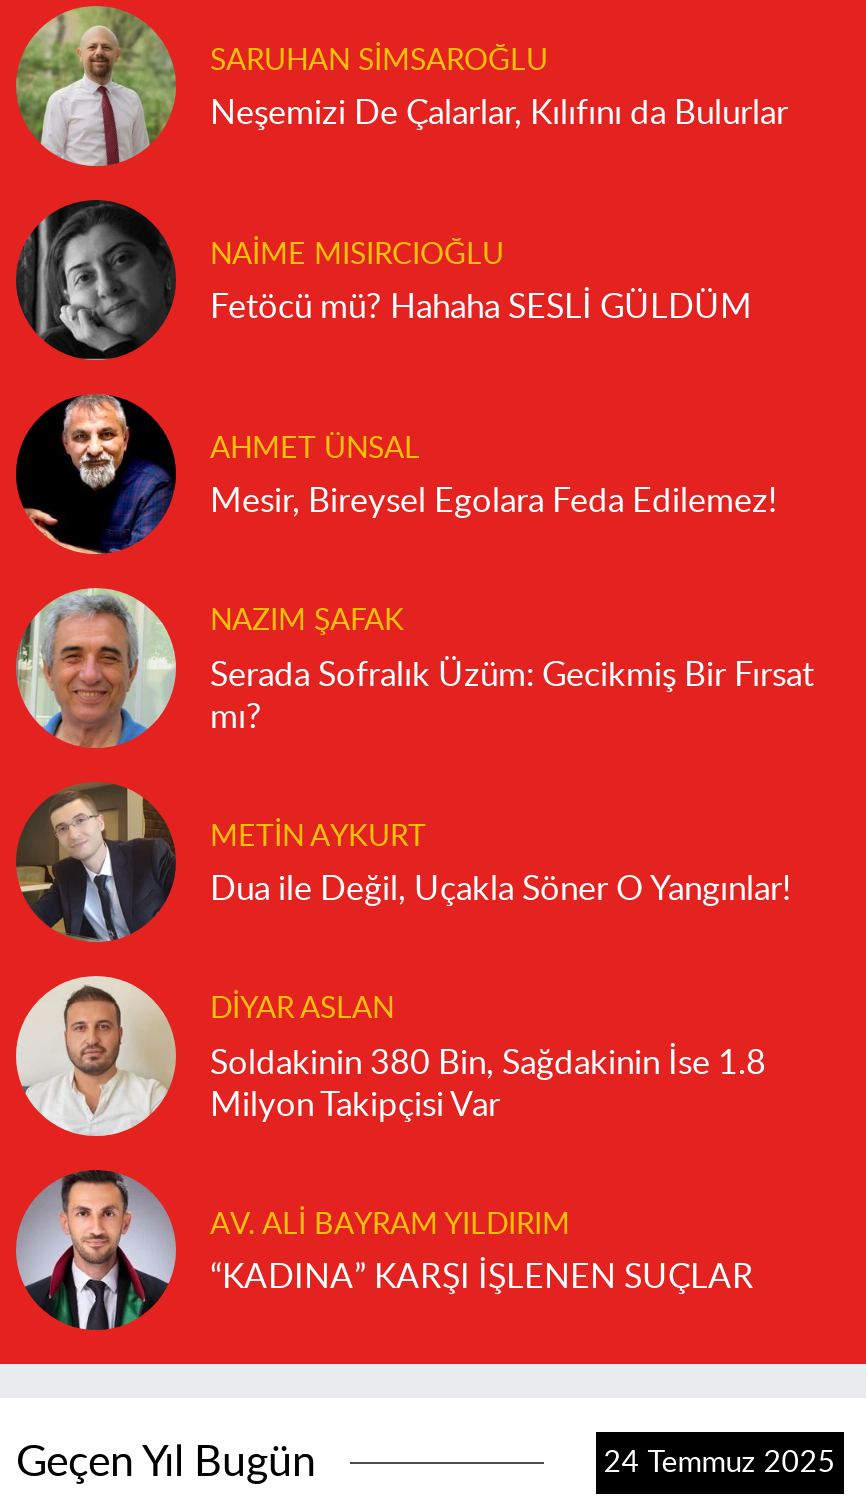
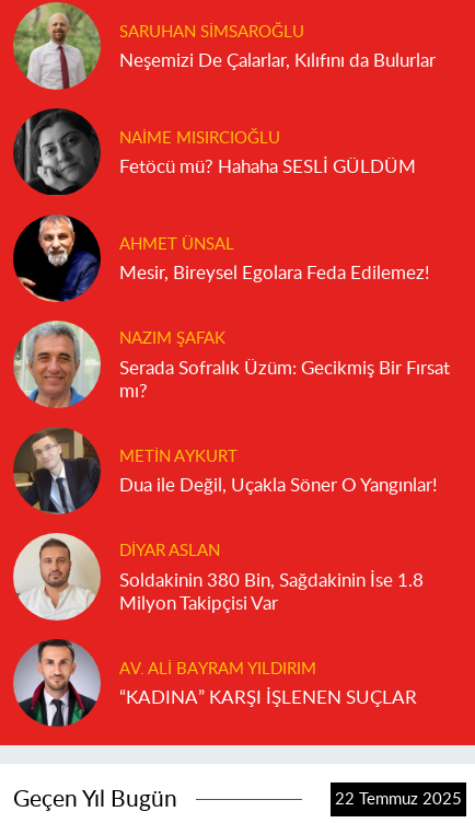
[604,1447,836,1477] 24 Temmuz 2025 -> [335,791,462,807] 22 Temmuz 2025

